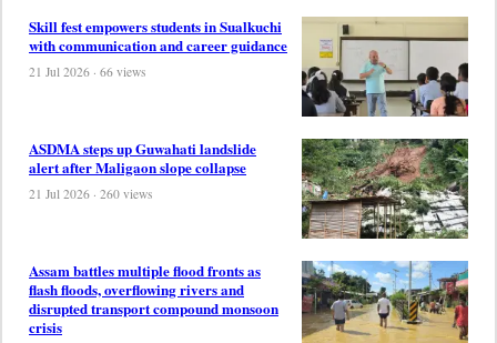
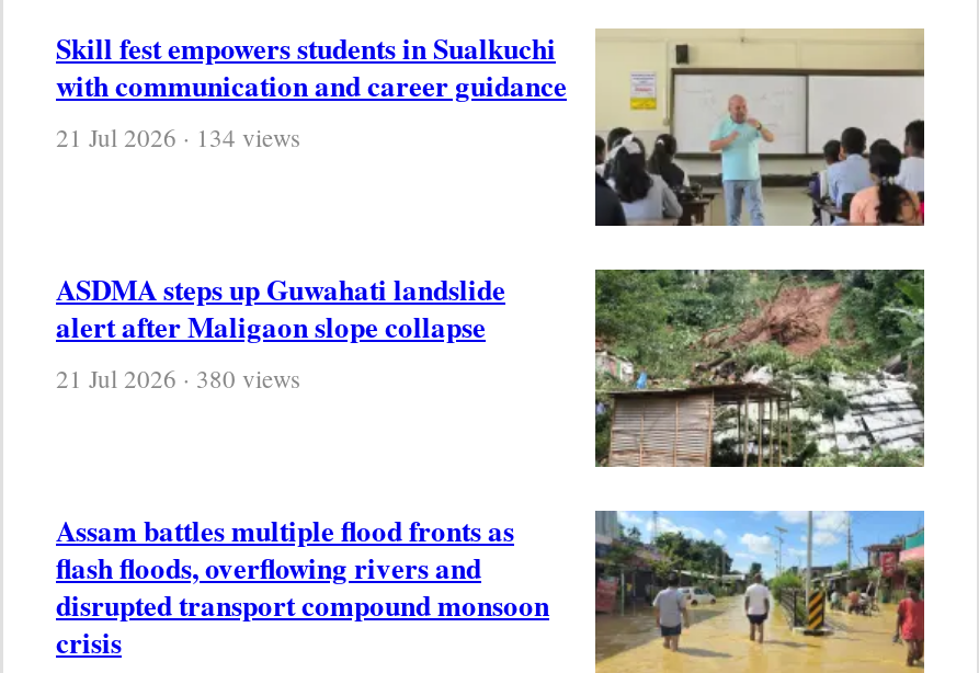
[29,63,145,80] 21 Jul 2026 · 66 views -> [56,121,299,154] 21 Jul 2026 · 134 views
[29,185,152,202] 21 Jul 2026 · 260 views -> [56,362,299,395] 21 Jul 2026 · 380 views

